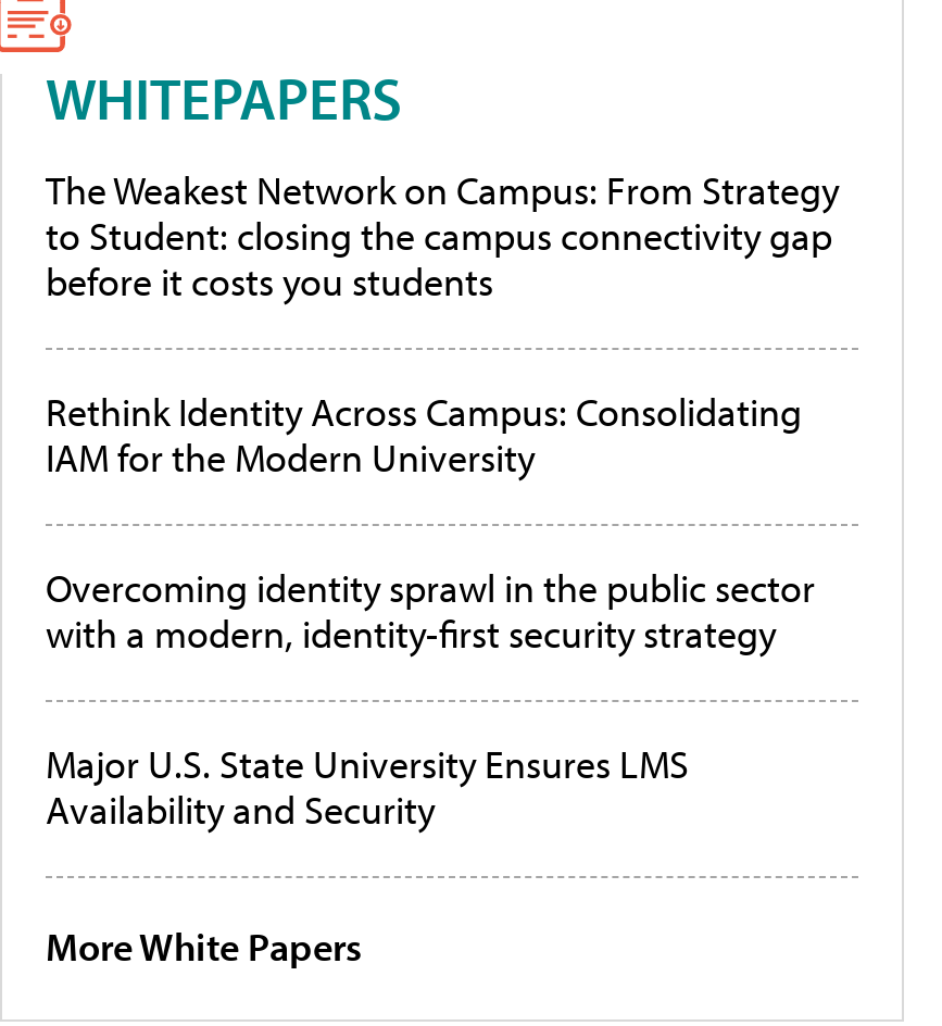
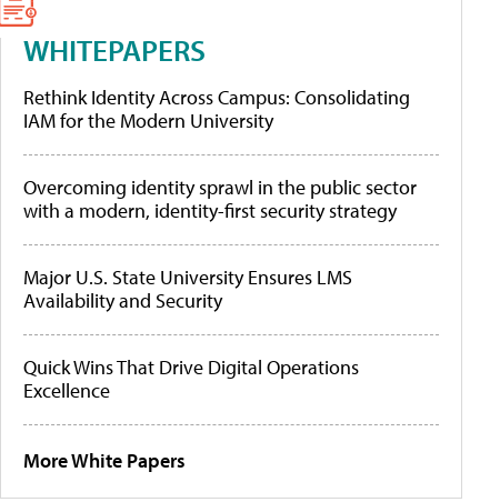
[46,166,839,308] The Weakest Network on Campus: From Strategy | to Student: closing the campus connectivity gap | before it costs you students -> none
moved [46,388,815,836] -> [23,85,417,314]: Rethink Identity Across Campus: Consolidating | IAM for the Modern University | Overcoming identity sprawl in the public sector | with a modern, identity-first security strategy | Major U.S. State University Ensures LMS | Availability and Security
none -> [23,355,359,404] Quick Wins That Drive Digital Operations | Excellence

